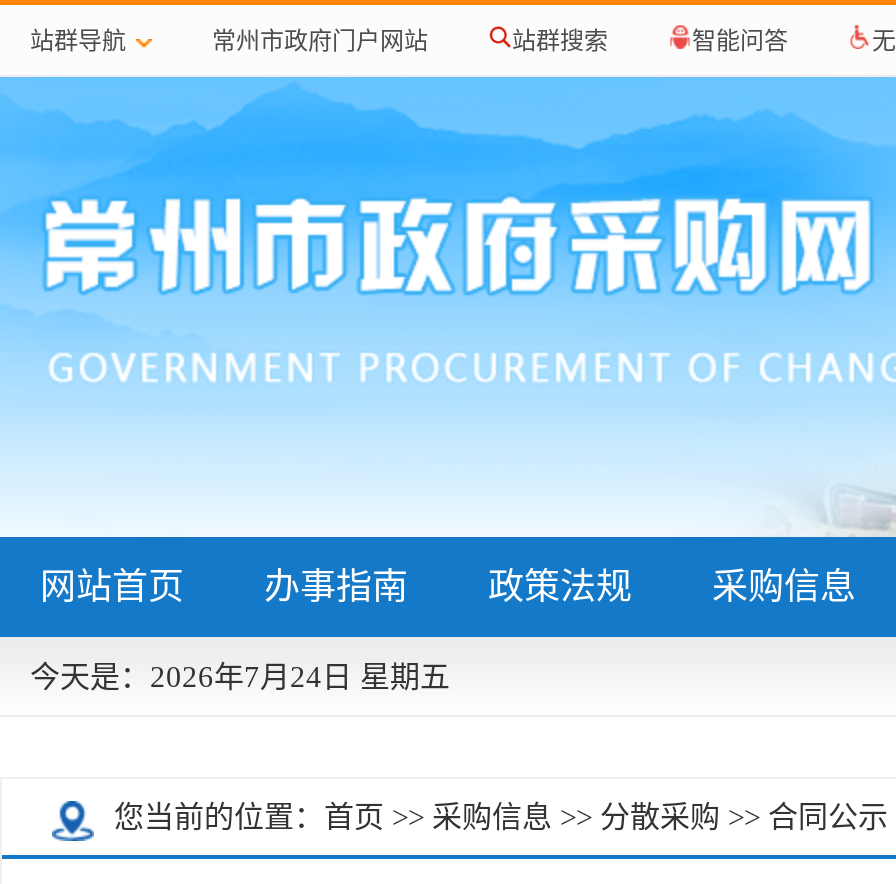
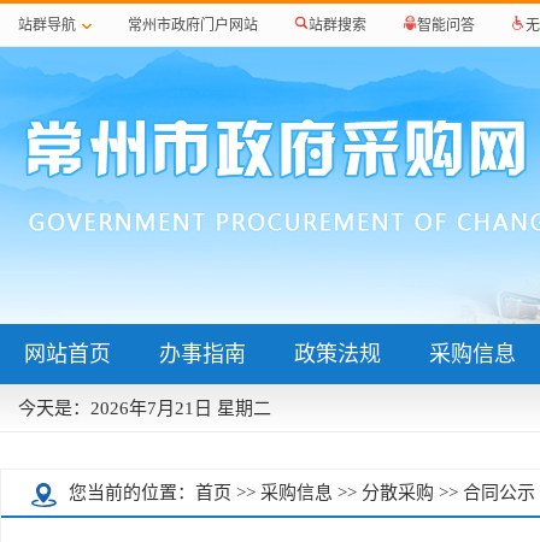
[30,661,450,693] 今天是：2026年7月24日 星期五 -> [18,399,271,418] 今天是：2026年7月21日 星期二

